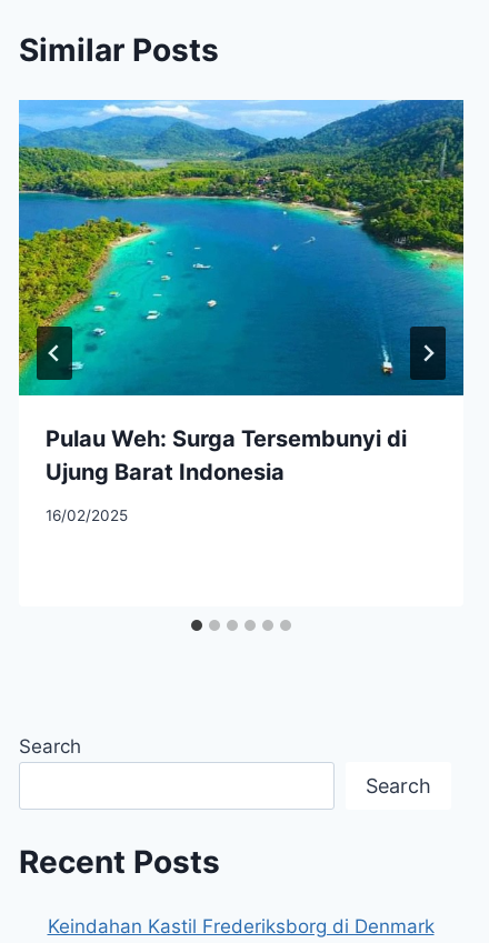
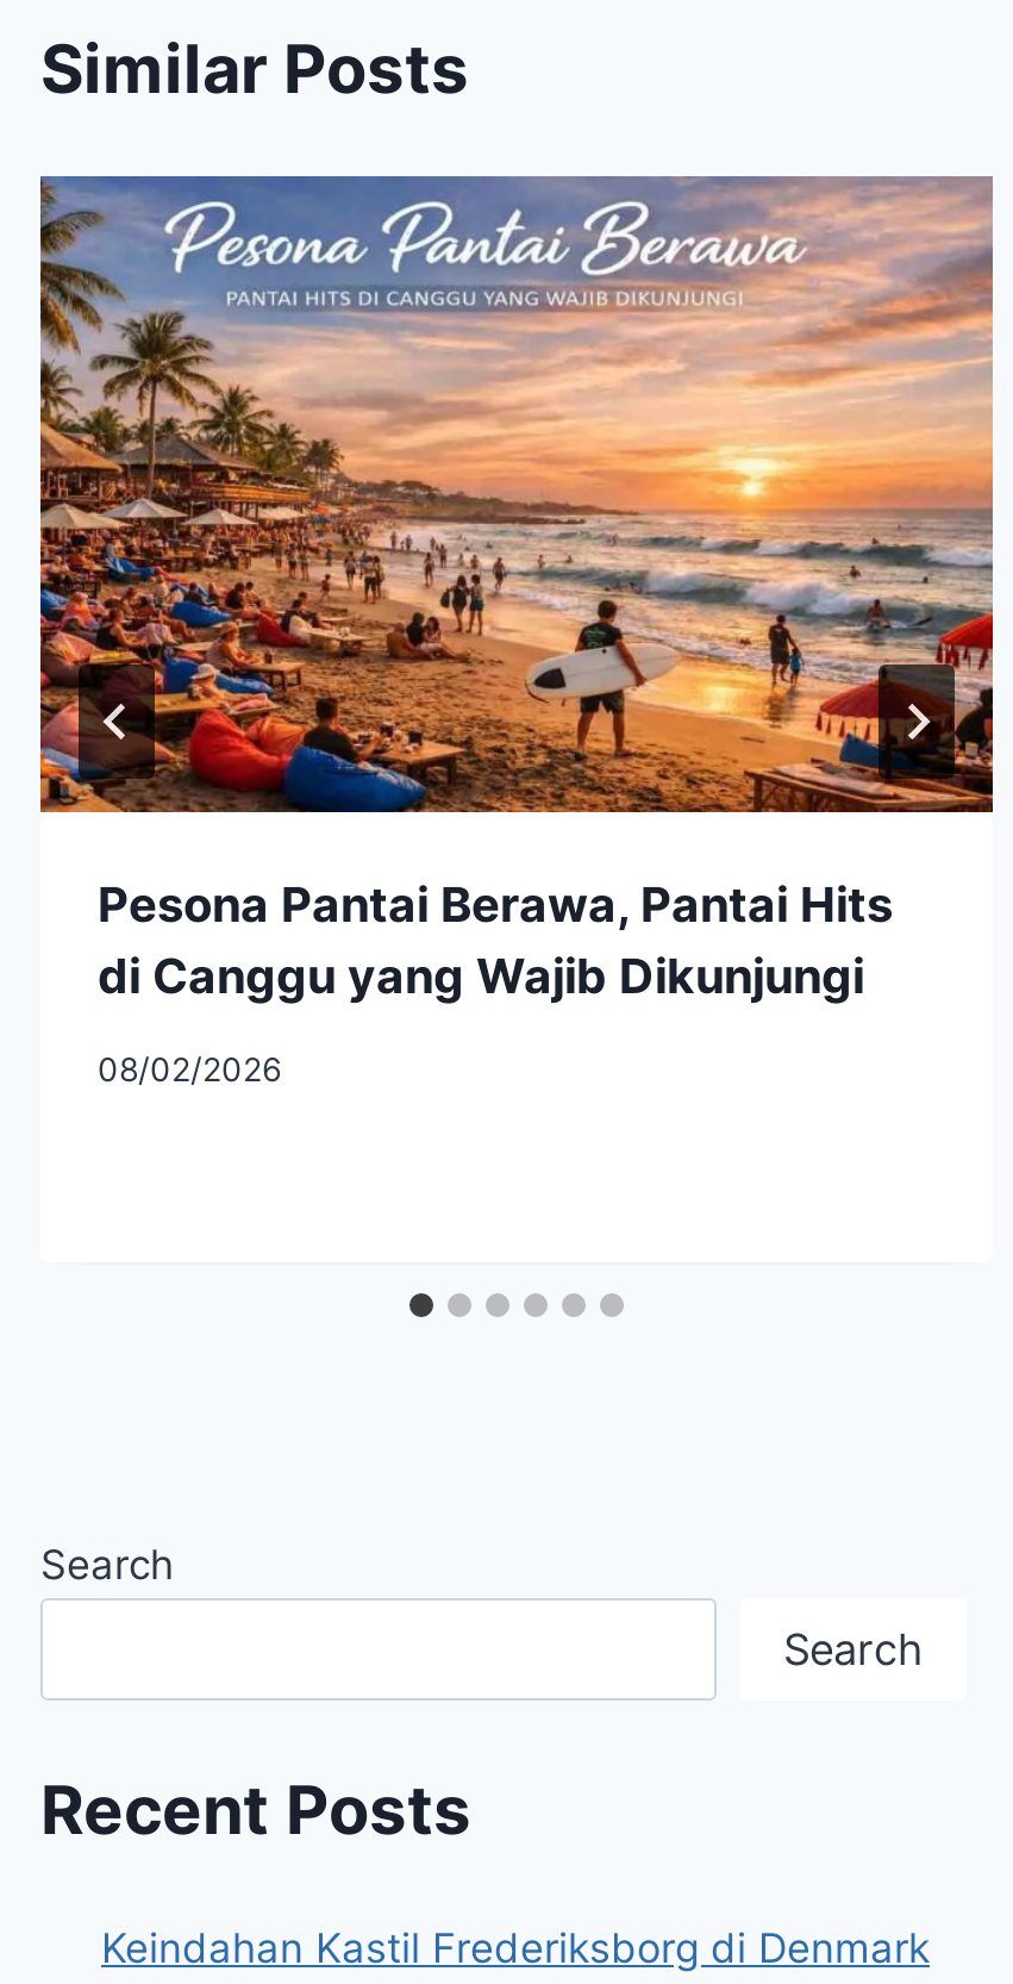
[18,99,465,486] [image] | Pulau Weh: Surga Tersembunyi di | Ujung Barat Indonesia -> [38,174,995,1006] [image] | Pesona Pantai Berawa, Pantai Hits | di Canggu yang Wajib Dikunjungi
[46,506,128,524] 16/02/2025 -> [98,1050,281,1088] 08/02/2026

